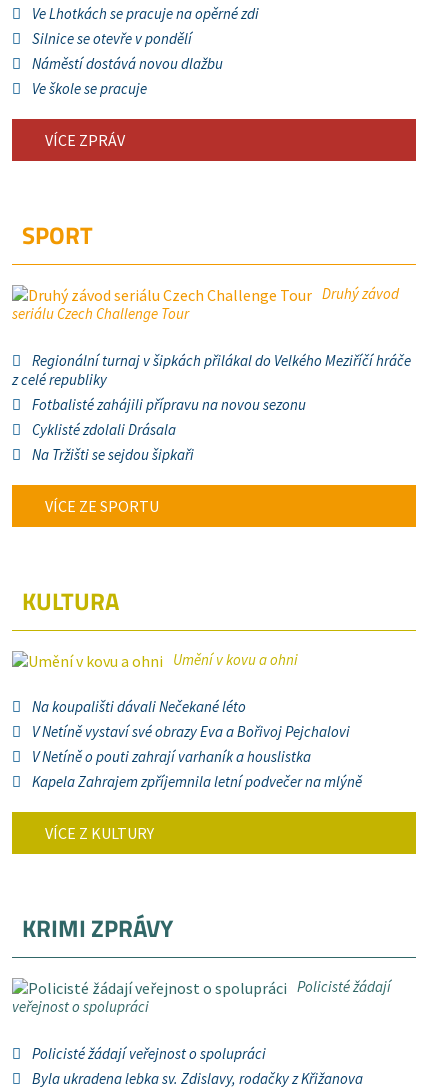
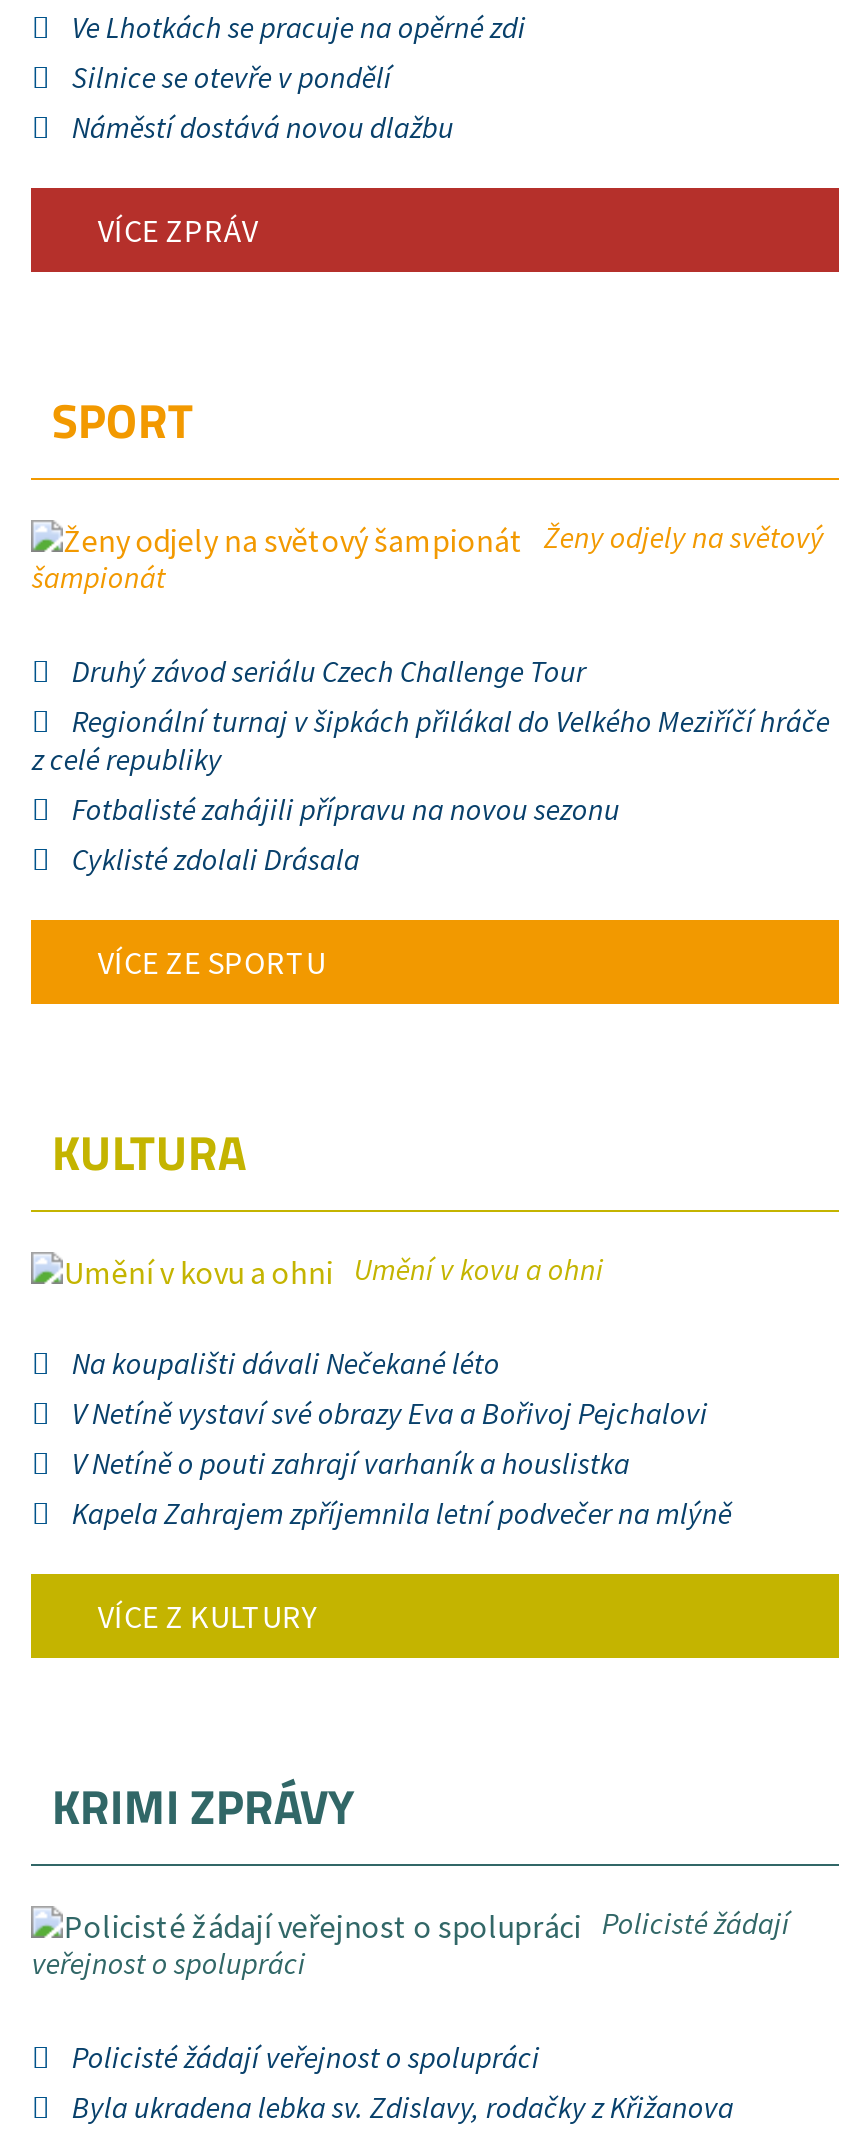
[32,79,147,98] Ve škole se pracuje -> none
[12,284,399,323] Druhý závod | seriálu Czech Challenge Tour -> [32,518,824,690] Ženy odjely na světový | šampionát | Druhý závod seriálu Czech Challenge Tour
[32,445,194,464] Na Tržišti se sejdou šipkaři -> none

